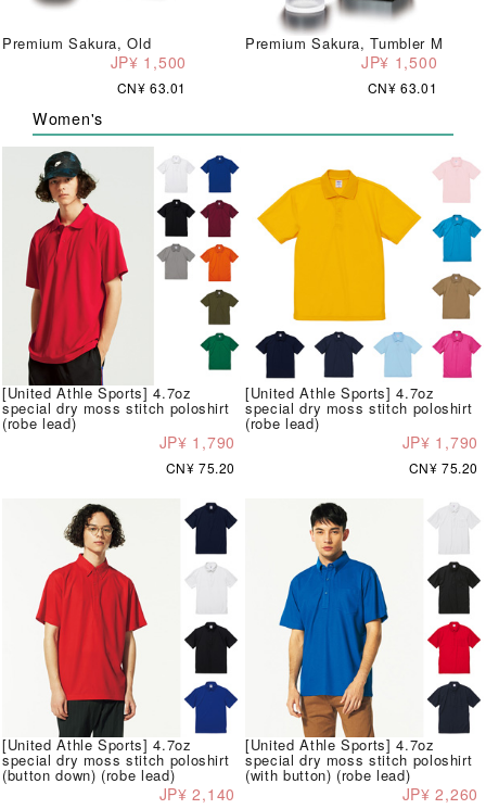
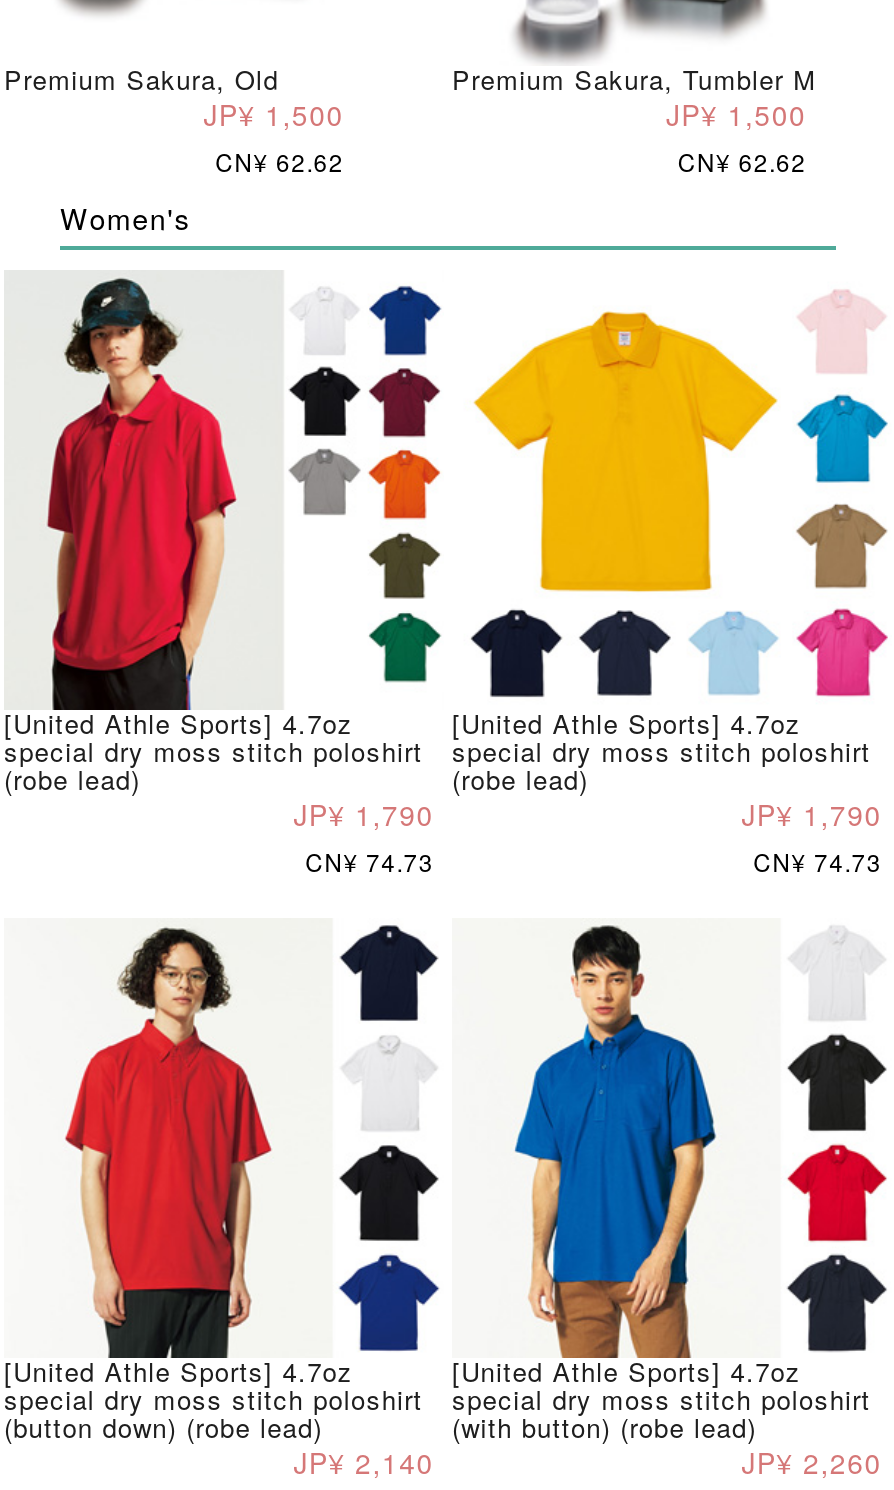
[117,78,187,96] CN¥ 63.01 -> [215,143,344,177] CN¥ 62.62
[368,78,437,96] CN¥ 63.01 -> [678,143,806,177] CN¥ 62.62
[166,459,235,477] CN¥ 75.20 -> [305,845,434,879] CN¥ 74.73
[409,459,478,477] CN¥ 75.20 -> [753,845,882,879] CN¥ 74.73

